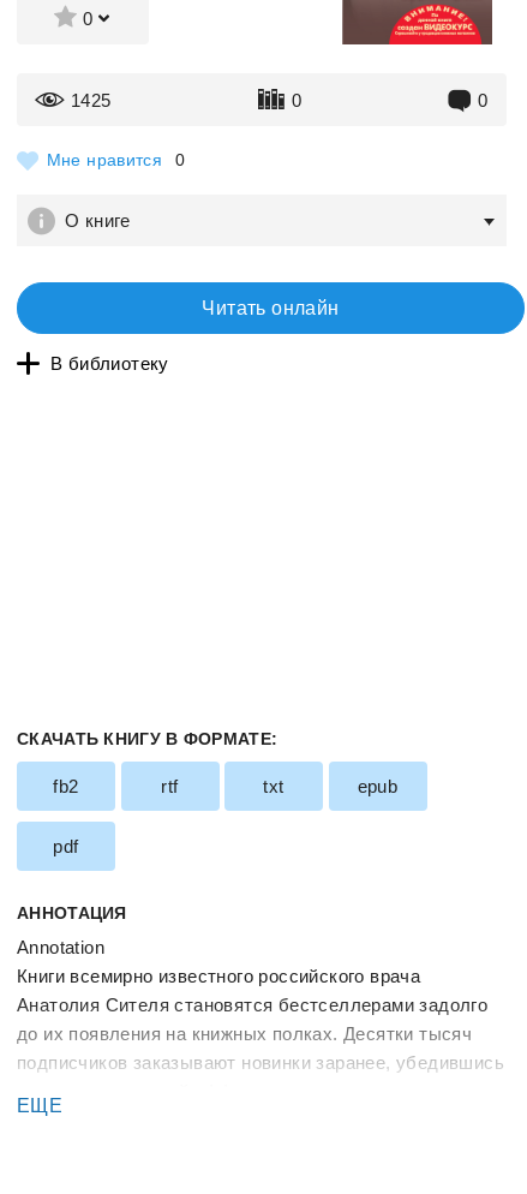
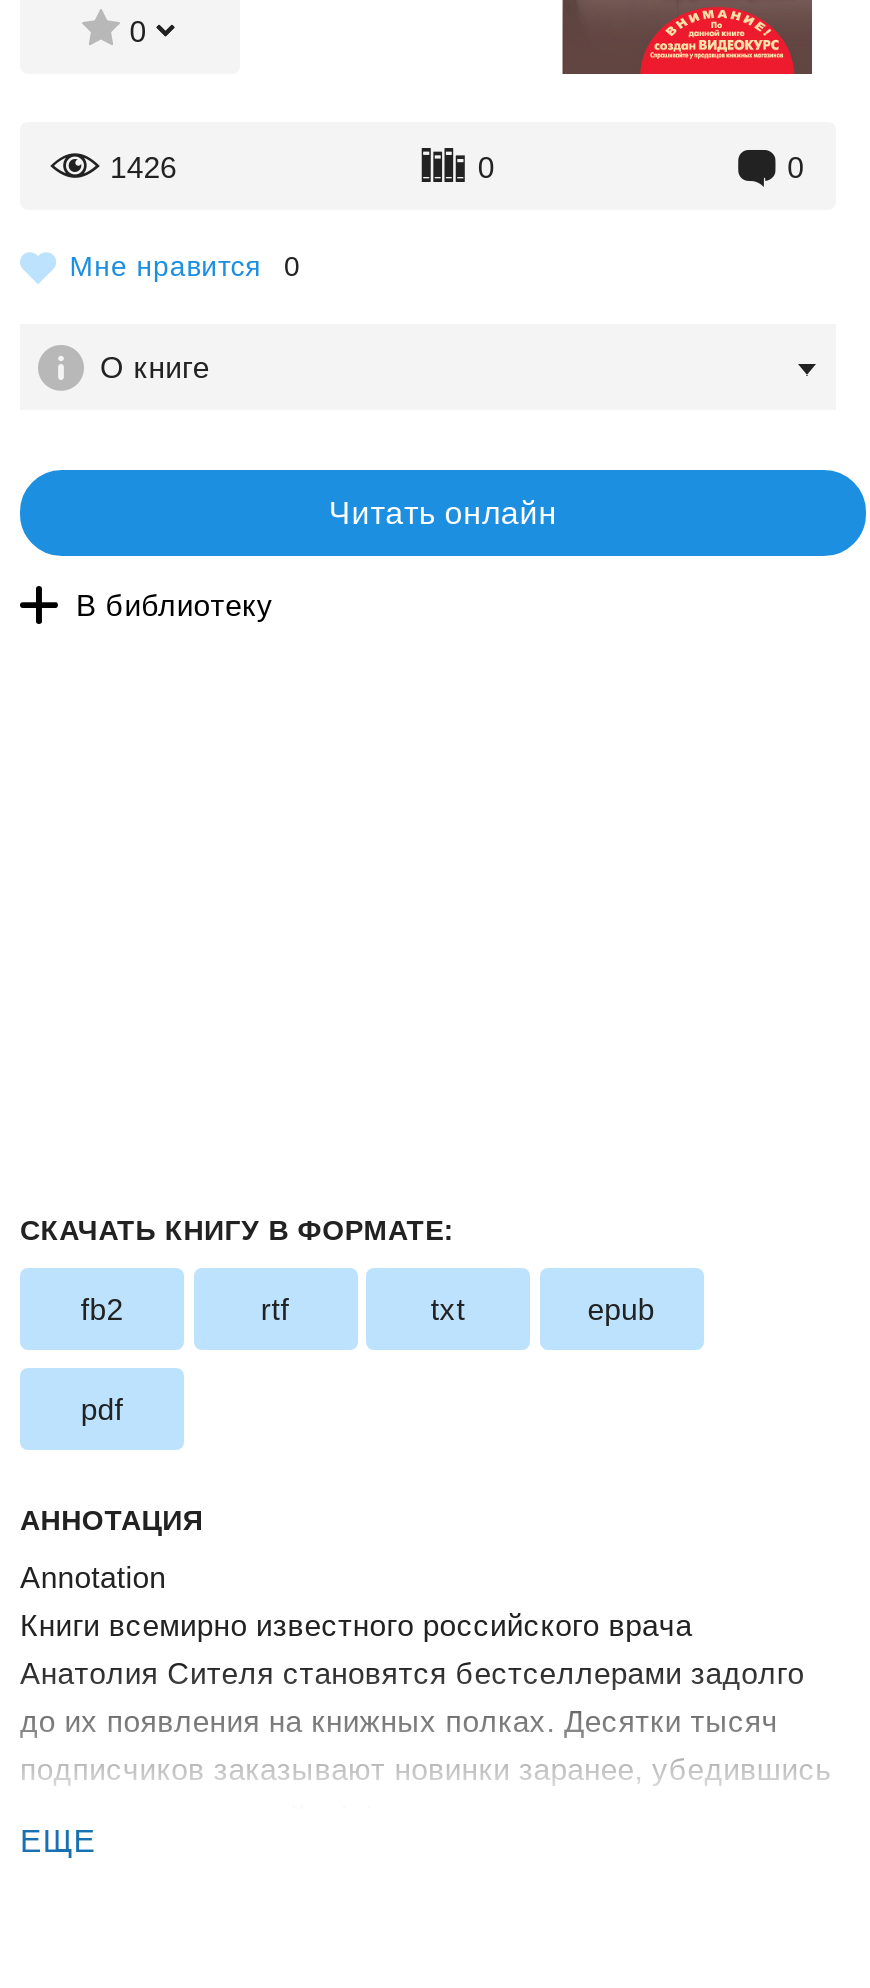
[71,90,111,111] 1425 -> [110,150,177,184] 1426

